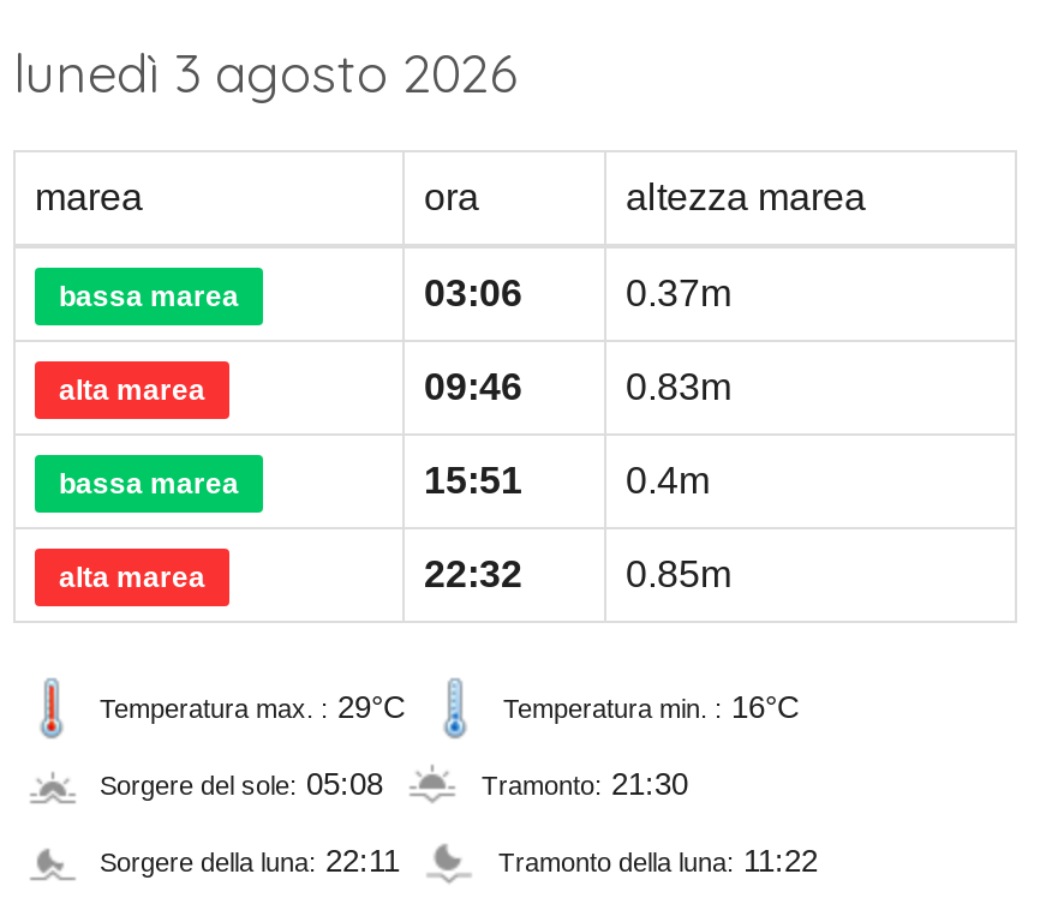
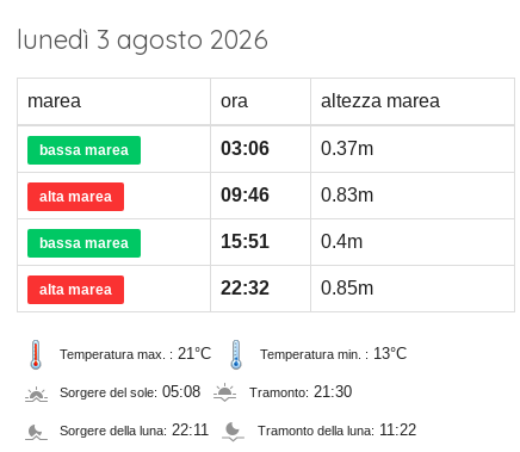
[100,689,405,725] Temperatura max. : 29°C -> [60,345,211,363] Temperatura max. : 21°C
[503,689,799,725] Temperatura min. : 16°C -> [260,345,407,363] Temperatura min. : 13°C

